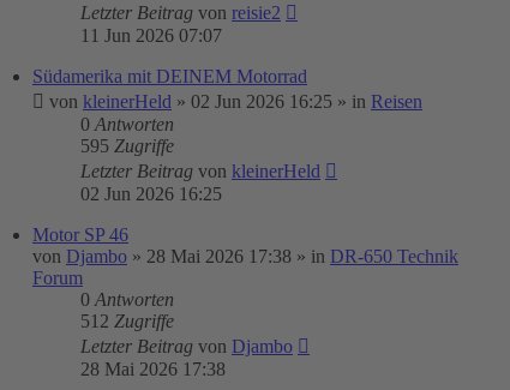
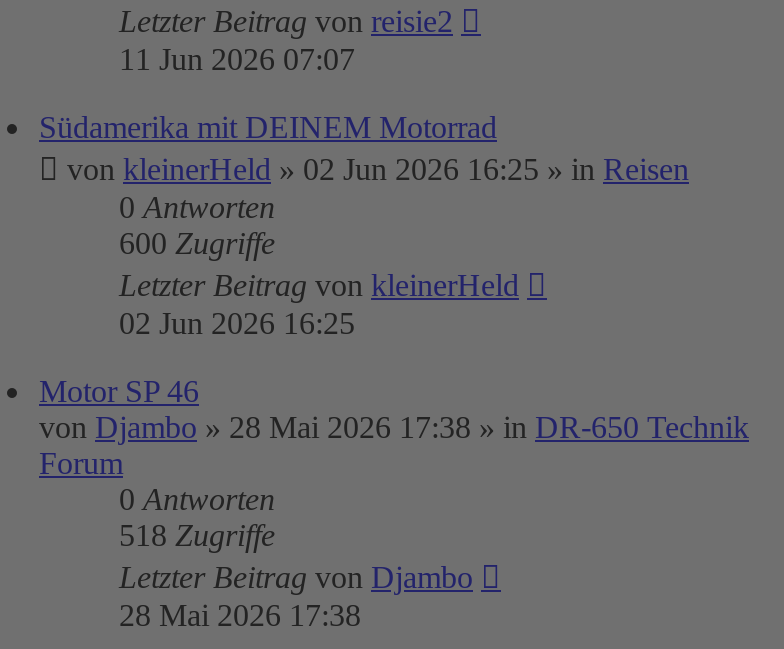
[80,136,174,156] 595 Zugriffe -> [119,226,275,260] 600 Zugriffe
[80,311,174,331] 512 Zugriffe -> [119,518,275,552] 518 Zugriffe

